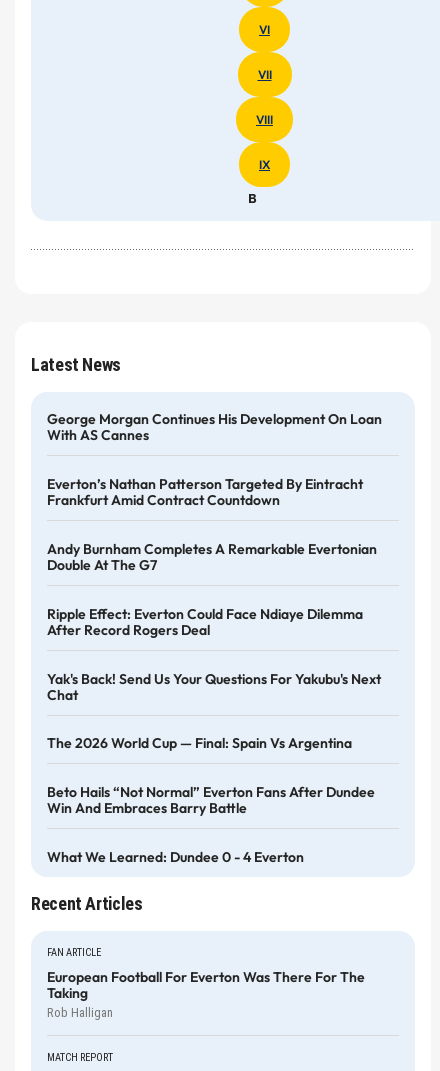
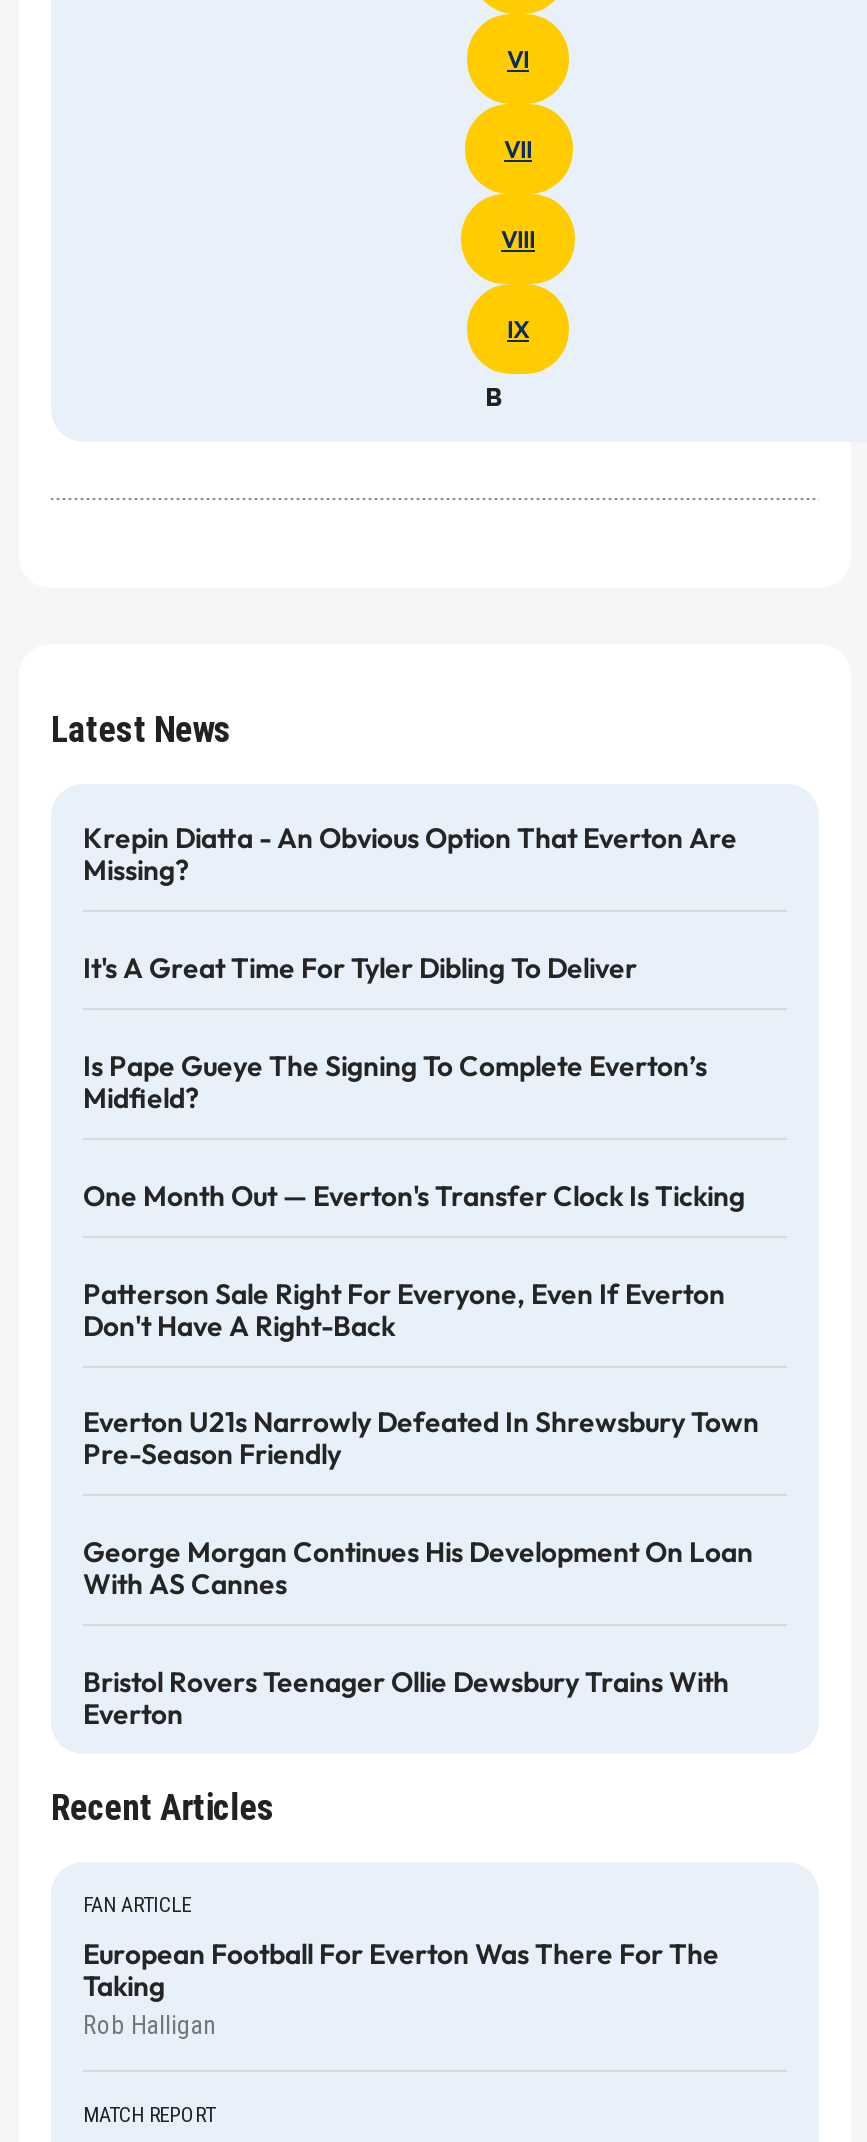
none -> [83,821,759,1473] Krepin Diatta - An Obvious Option That Everton Are | Missing? | It's A Great Time For Tyler Dibling To Deliver | Is Pape Gueye The Signing To Complete Everton’s | Midfield? | One Month Out — Everton's Transfer Clock Is Ticking | Patterson Sale Right For Everyone, Even If Everton | Don't Have A Right-Back | Everton U21s Narrowly Defeated In Shrewsbury Town | Pre-Season Friendly
moved [47,410,382,444] -> [83,1535,753,1603]: George Morgan Continues His Development On Loan | With AS Cannes
[47,475,381,866] Everton’s Nathan Patterson Targeted By Eintracht | Frankfurt Amid Contract Countdown | Andy Burnham Completes A Remarkable Evertonian | Double At The G7 | Ripple Effect: Everton Could Face Ndiaye Dilemma | After Record Rogers Deal | Yak's Back! Send Us Your Questions For Yakubu's Next | Chat | The 2026 World Cup — Final: Spain Vs Argentina | Beto Hails “not Normal” Everton Fans After Dundee | Win And Embraces Barry Battle | What We Learned: Dundee 0 - 4 Everton -> [83,1664,729,1732] Bristol Rovers Teenager Ollie Dewsbury Trains With | Everton

